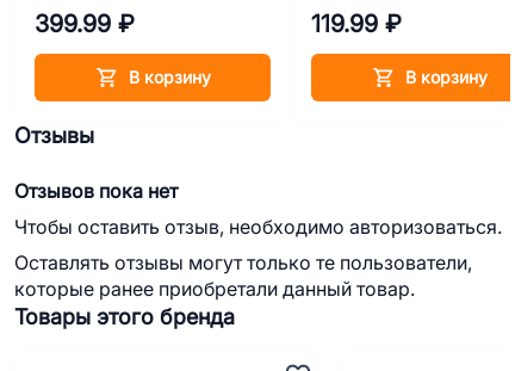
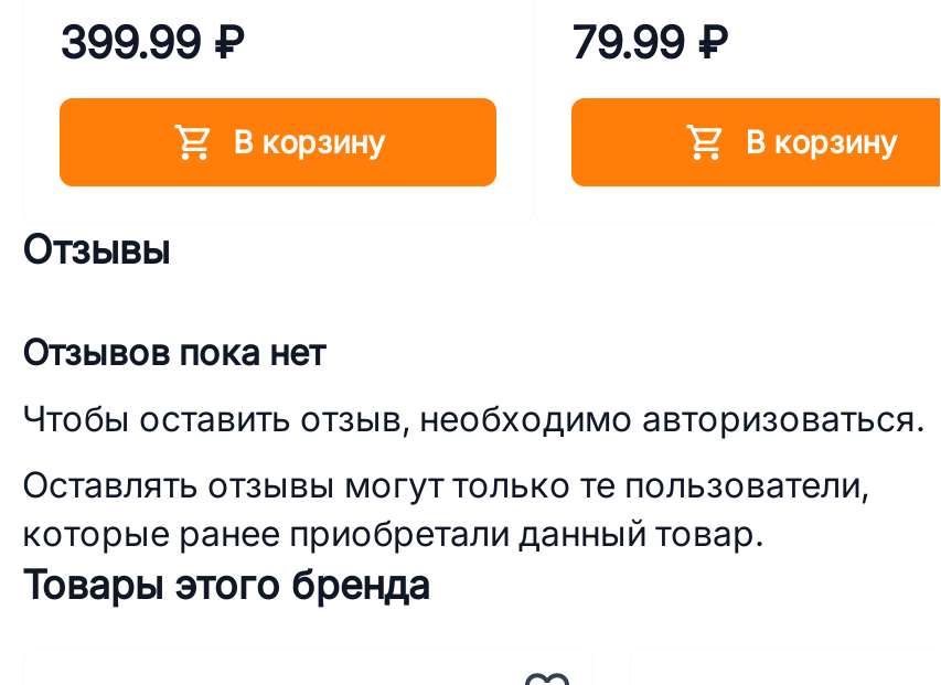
[311,10,402,37] 119.99 ₽ -> [572,18,729,67] 79.99 ₽

